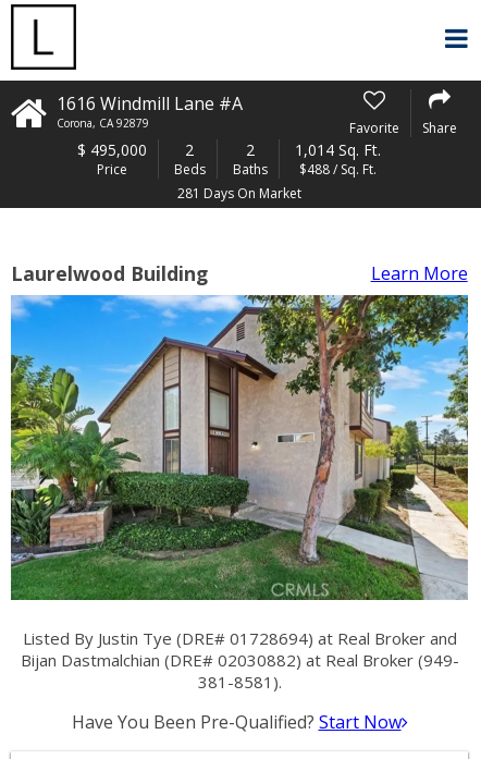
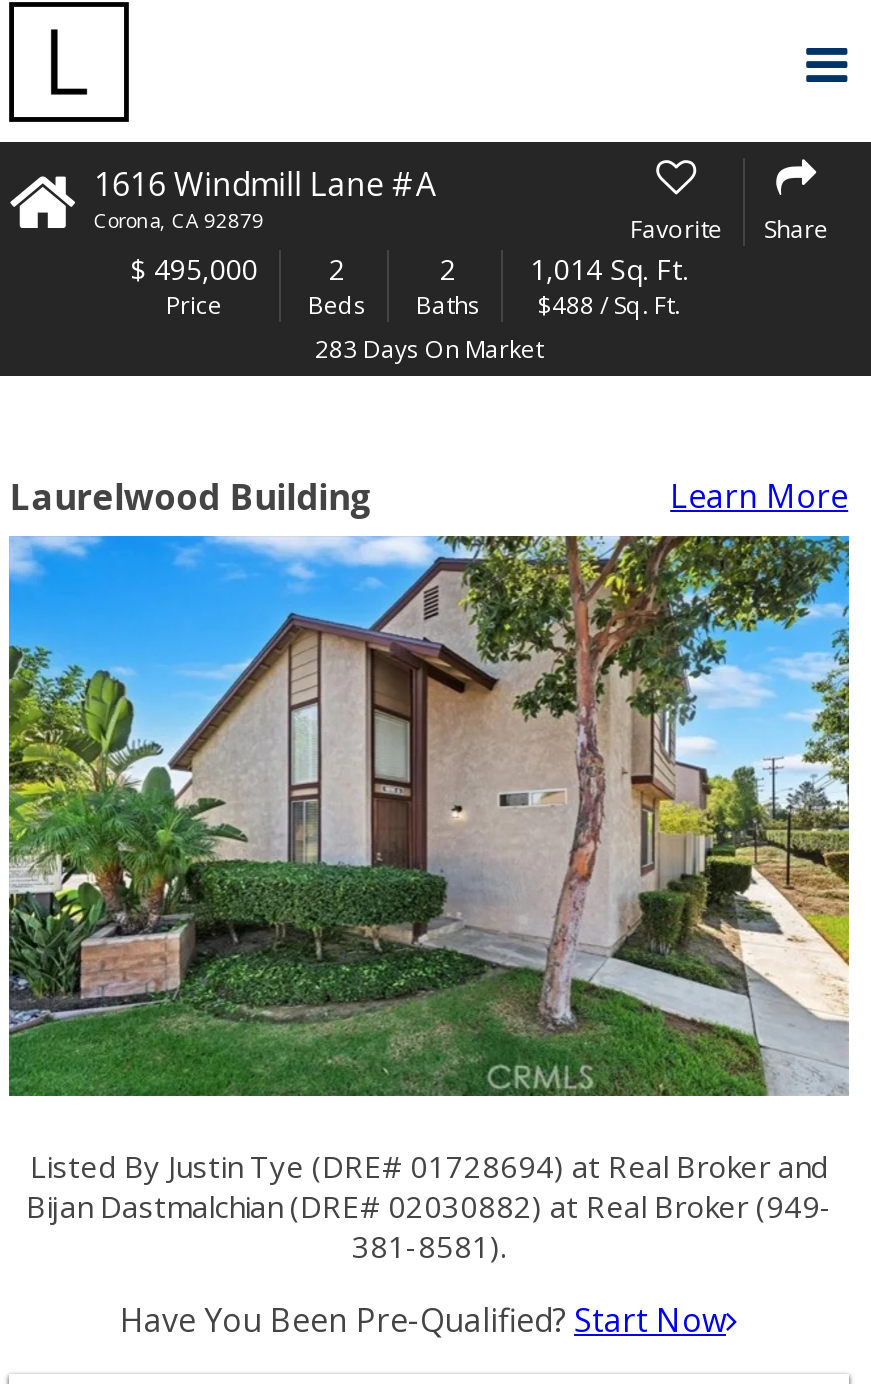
[177,184,301,203] 281 Days On Market -> [315,332,543,366] 283 Days On Market

